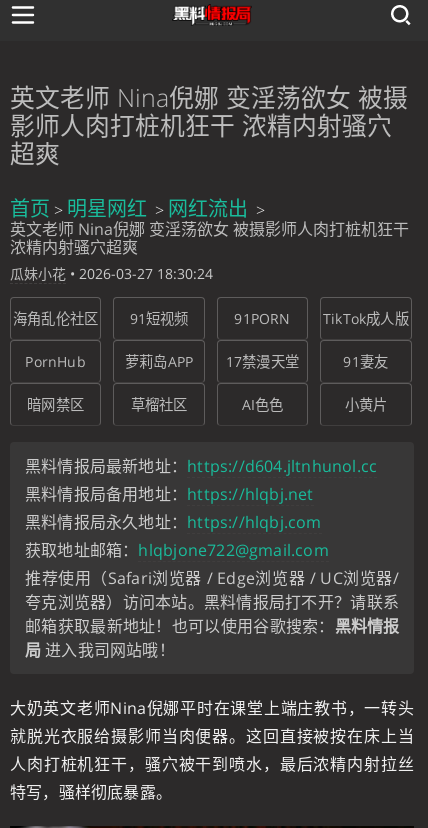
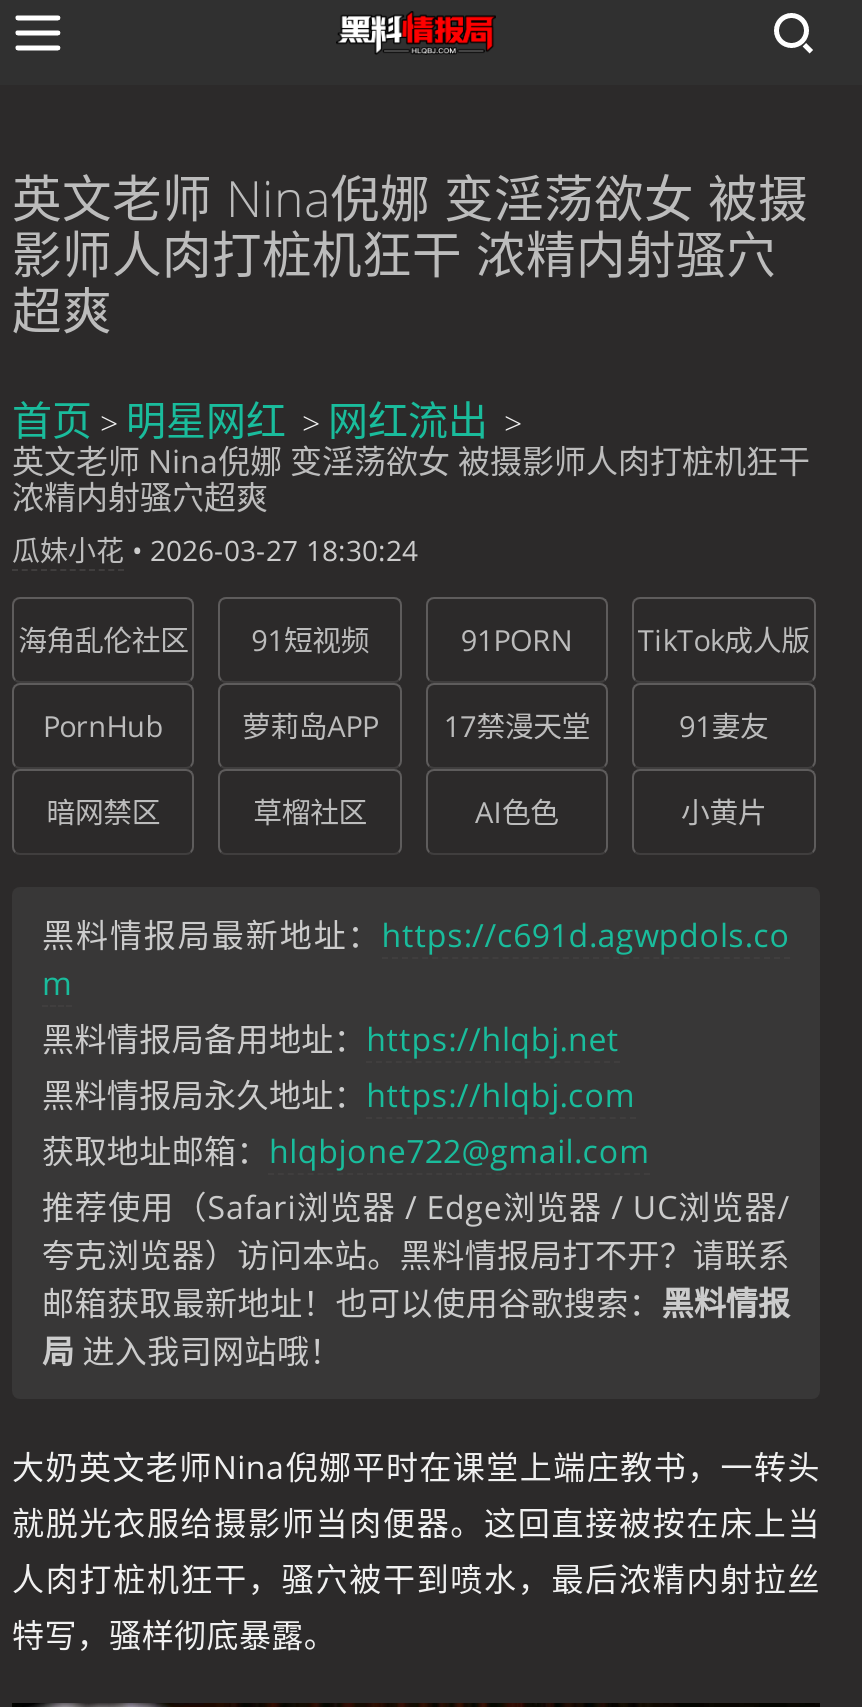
[25,455,377,477] 黑料情报局最新地址：https://d604.jltnhunol.cc -> [42,913,790,1005] 黑料情报局最新地址：https://c691d.agwpdols.co | m

